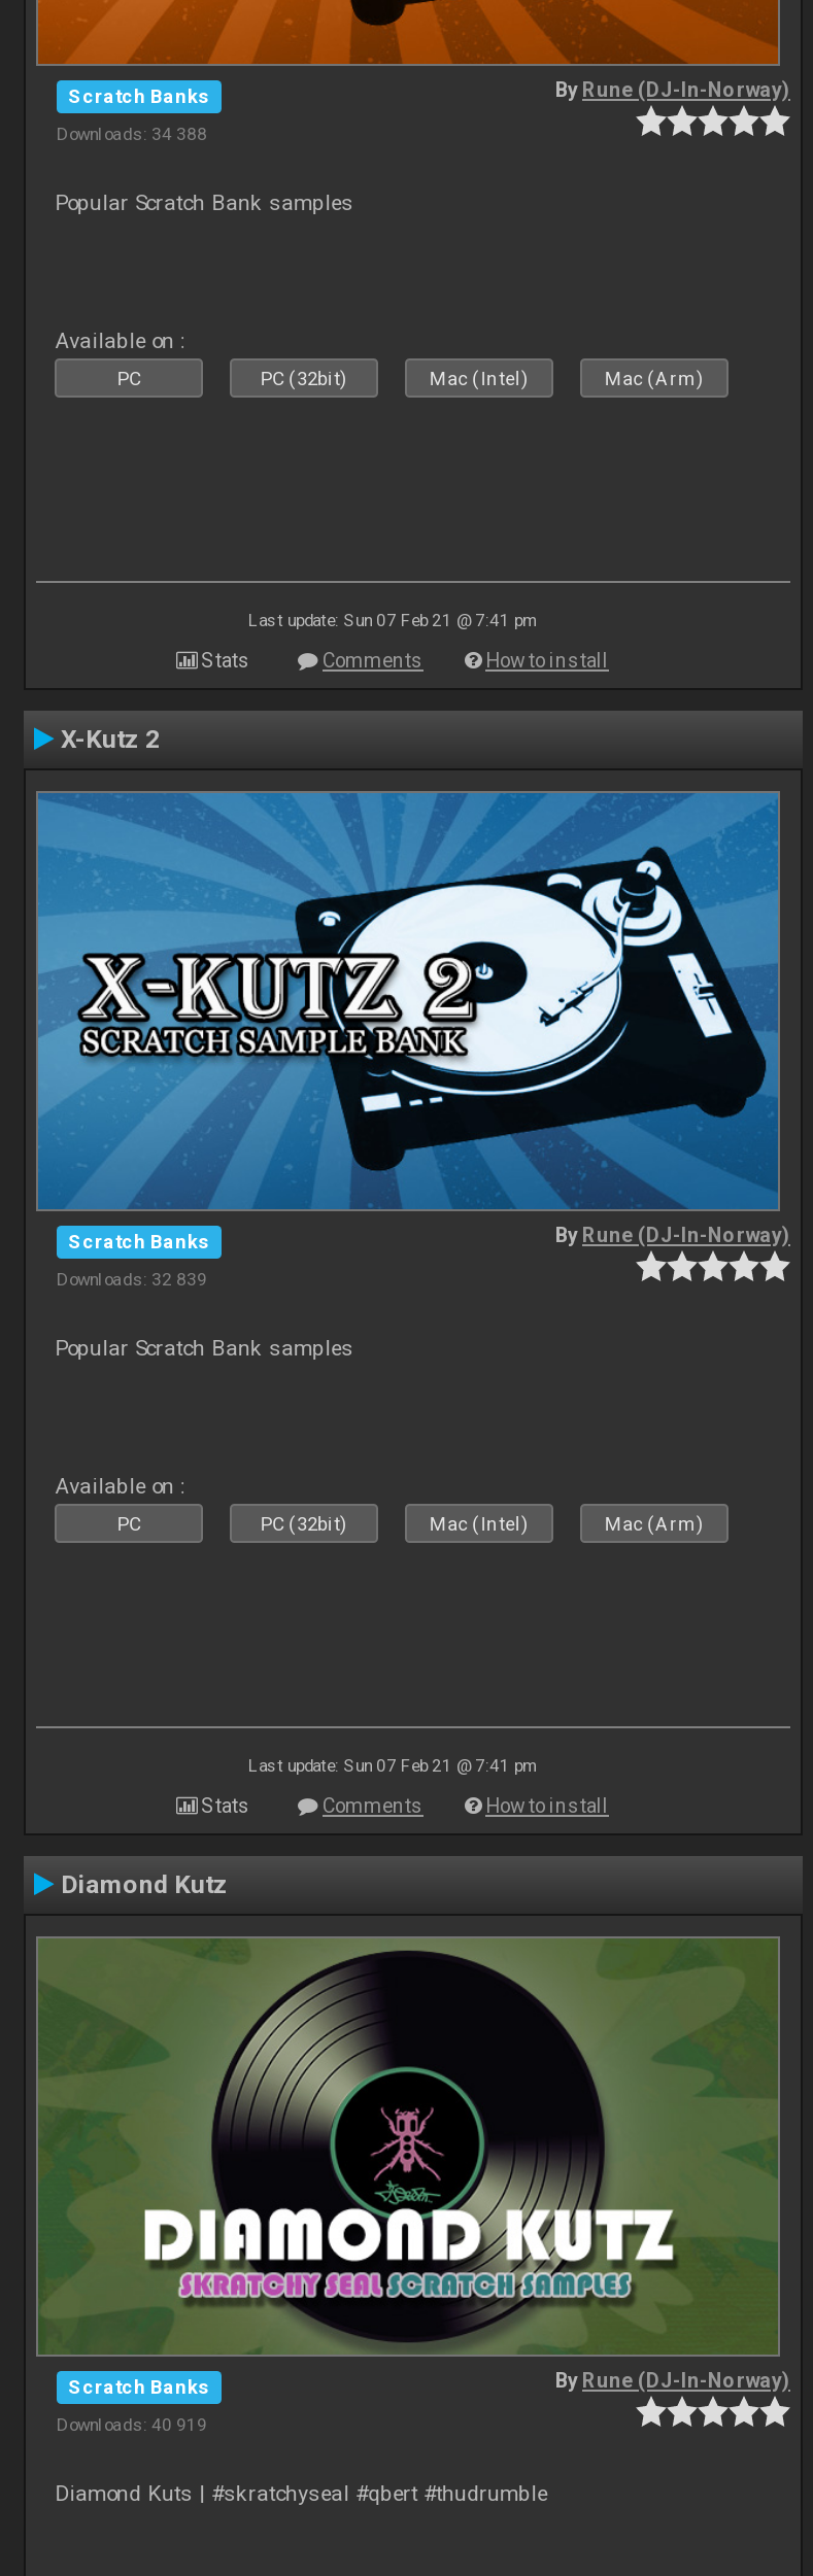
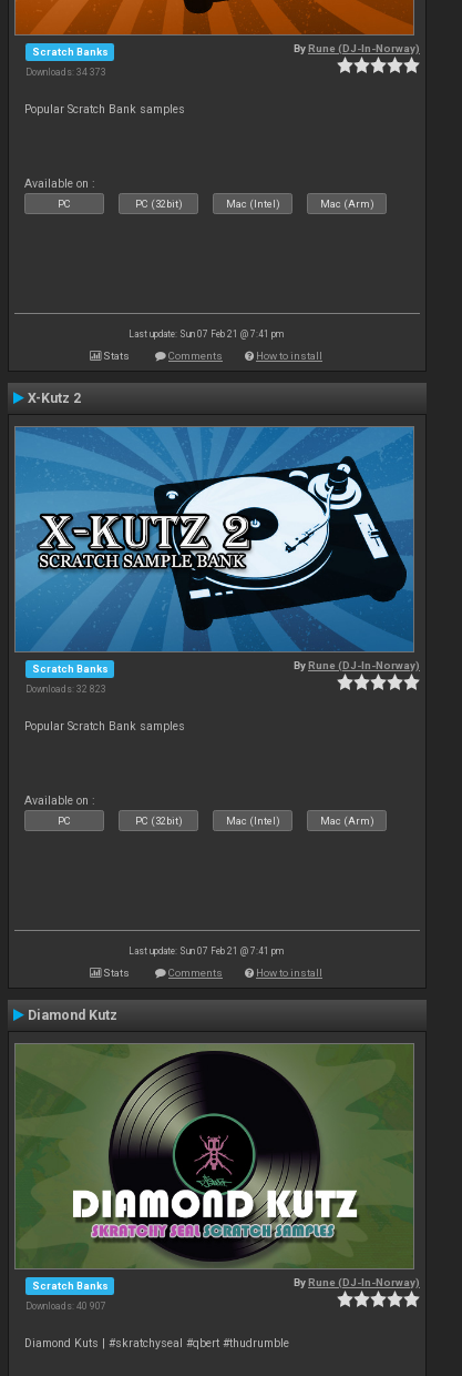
[57,123,207,144] Downloads: 34 388 -> [25,66,106,77] Downloads: 34 373
[57,1268,207,1289] Downloads: 32 839 -> [25,683,106,694] Downloads: 32 823
[57,2414,207,2434] Downloads: 40 919 -> [25,1300,106,1311] Downloads: 40 907

